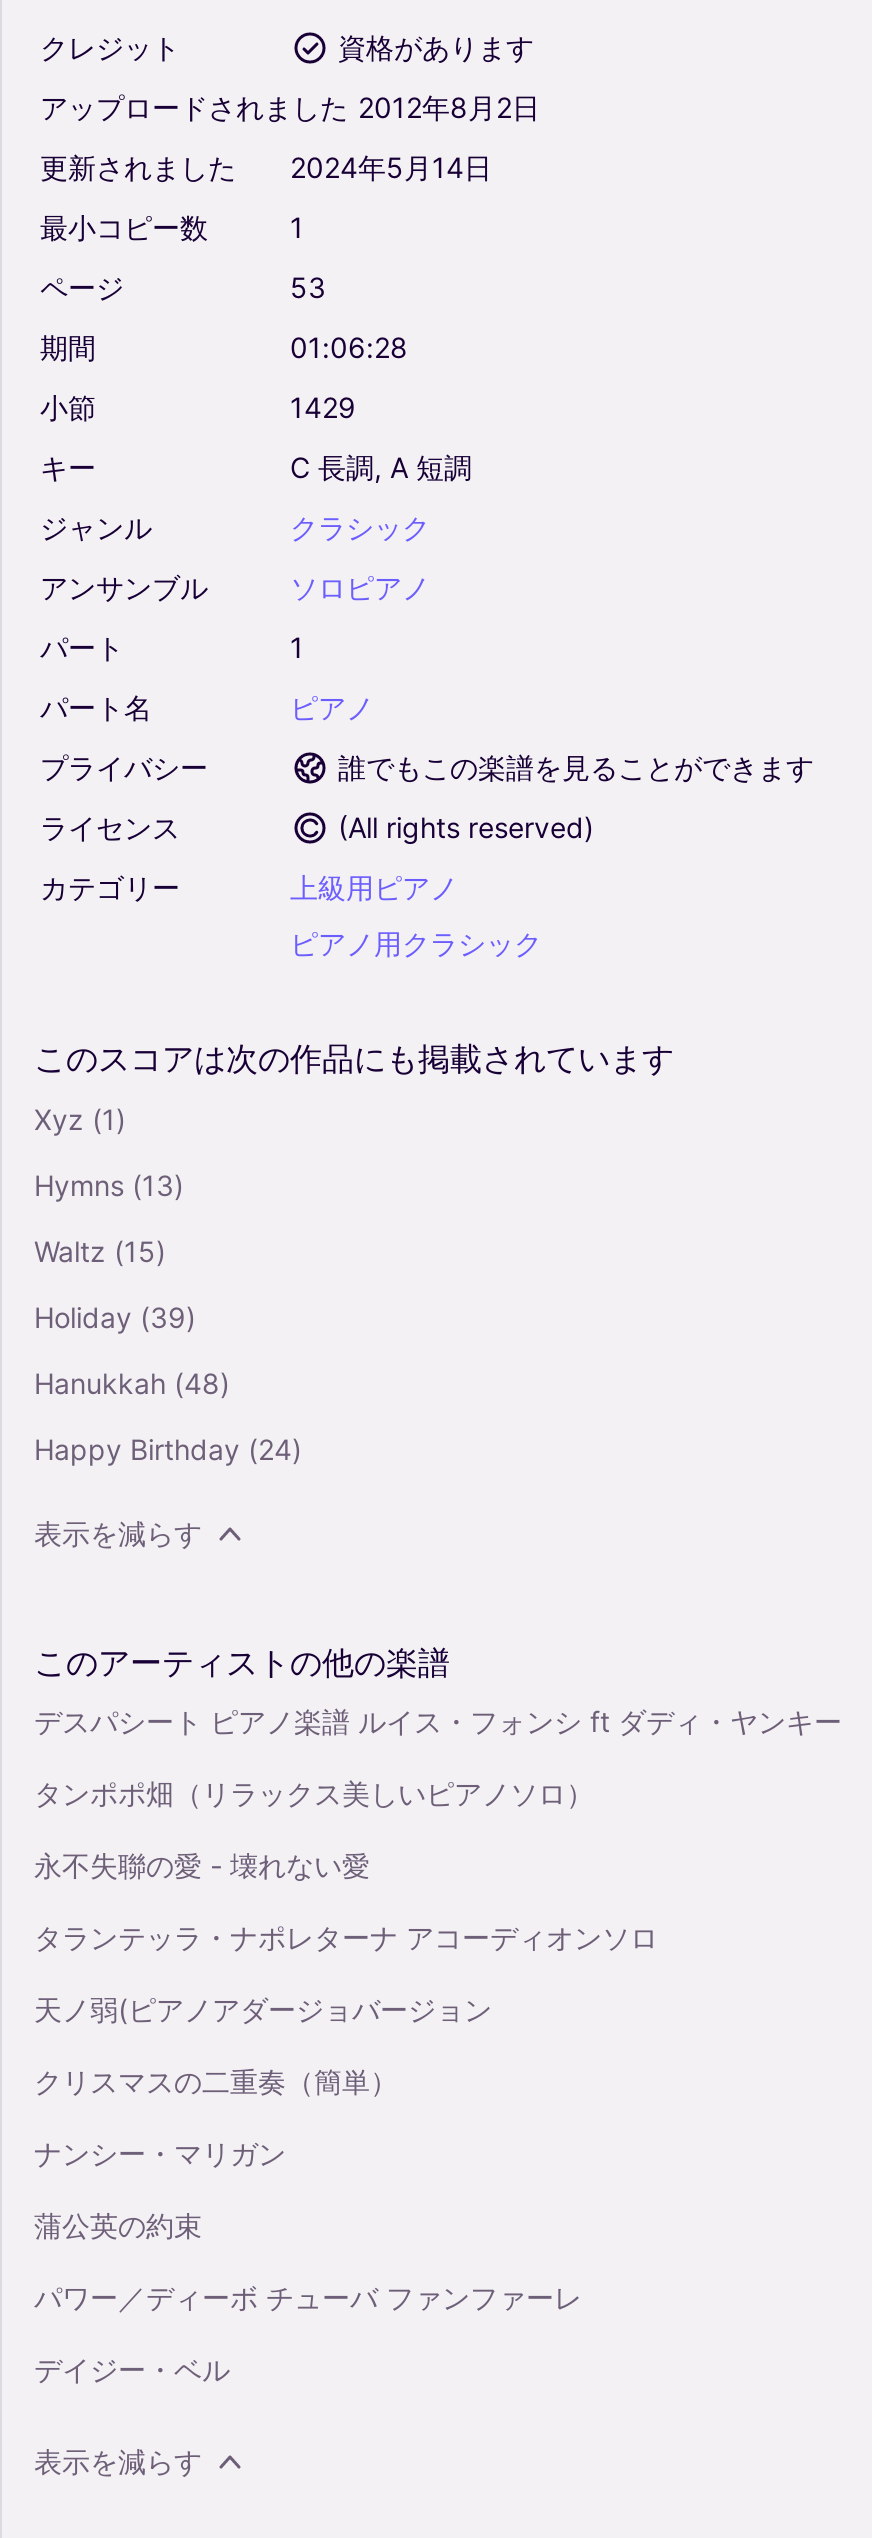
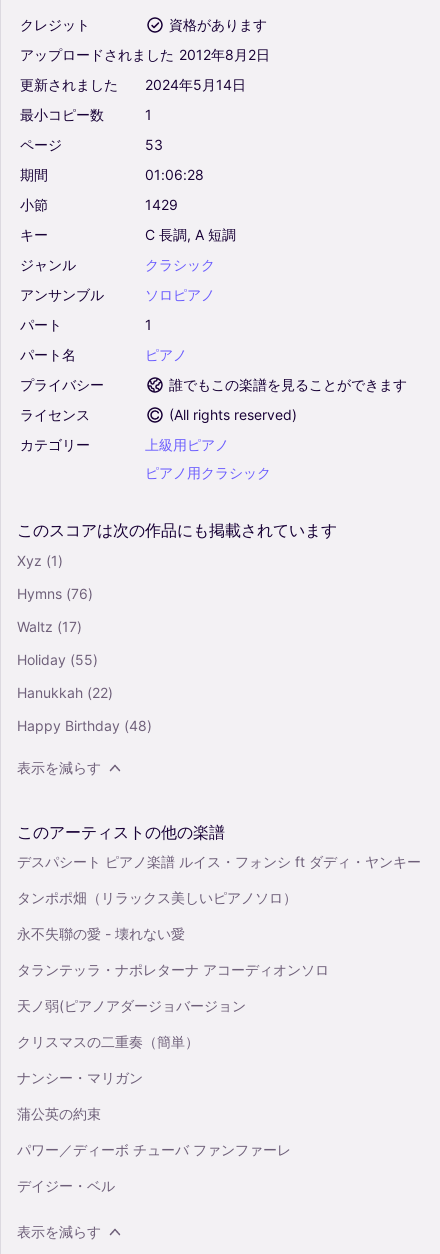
[34,1168,184,1202] Hymns (13) -> [17,585,93,602] Hymns (76)
[34,1234,166,1268] Waltz (15) -> [17,618,82,635] Waltz (17)
[34,1300,196,1334] Holiday (39) -> [17,651,98,668] Holiday (55)
[34,1366,230,1400] Hanukkah (48) -> [17,684,113,701] Hanukkah (22)
[34,1432,302,1466] Happy Birthday (24) -> [17,717,152,734] Happy Birthday (48)

